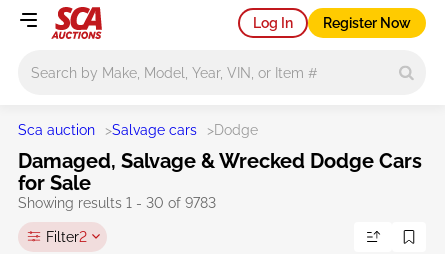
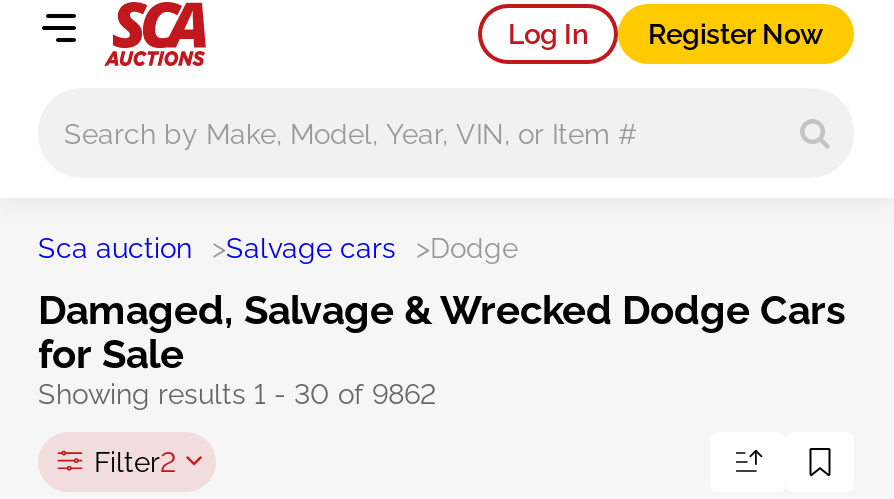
[18,195,216,211] Showing results 1 - 30 of 9783 -> [38,378,436,410] Showing results 1 - 30 of 9862

